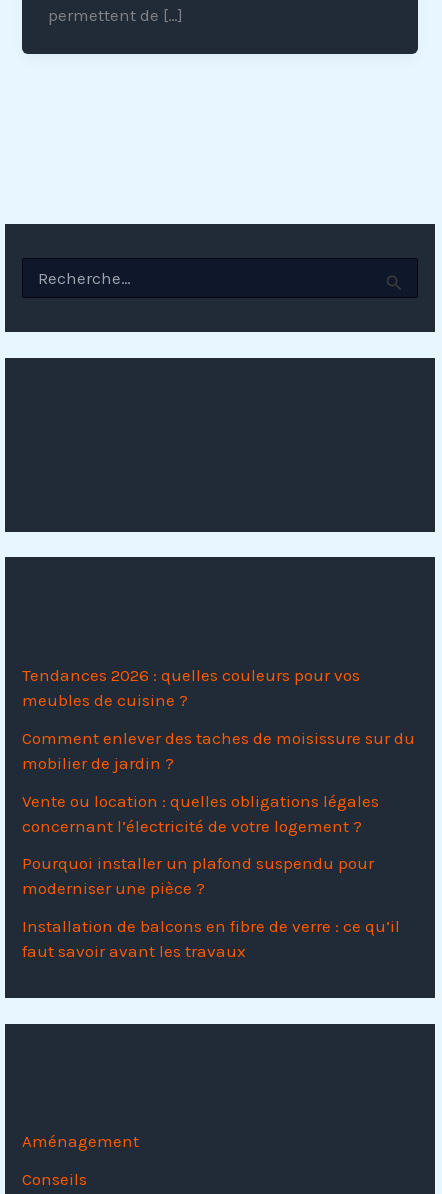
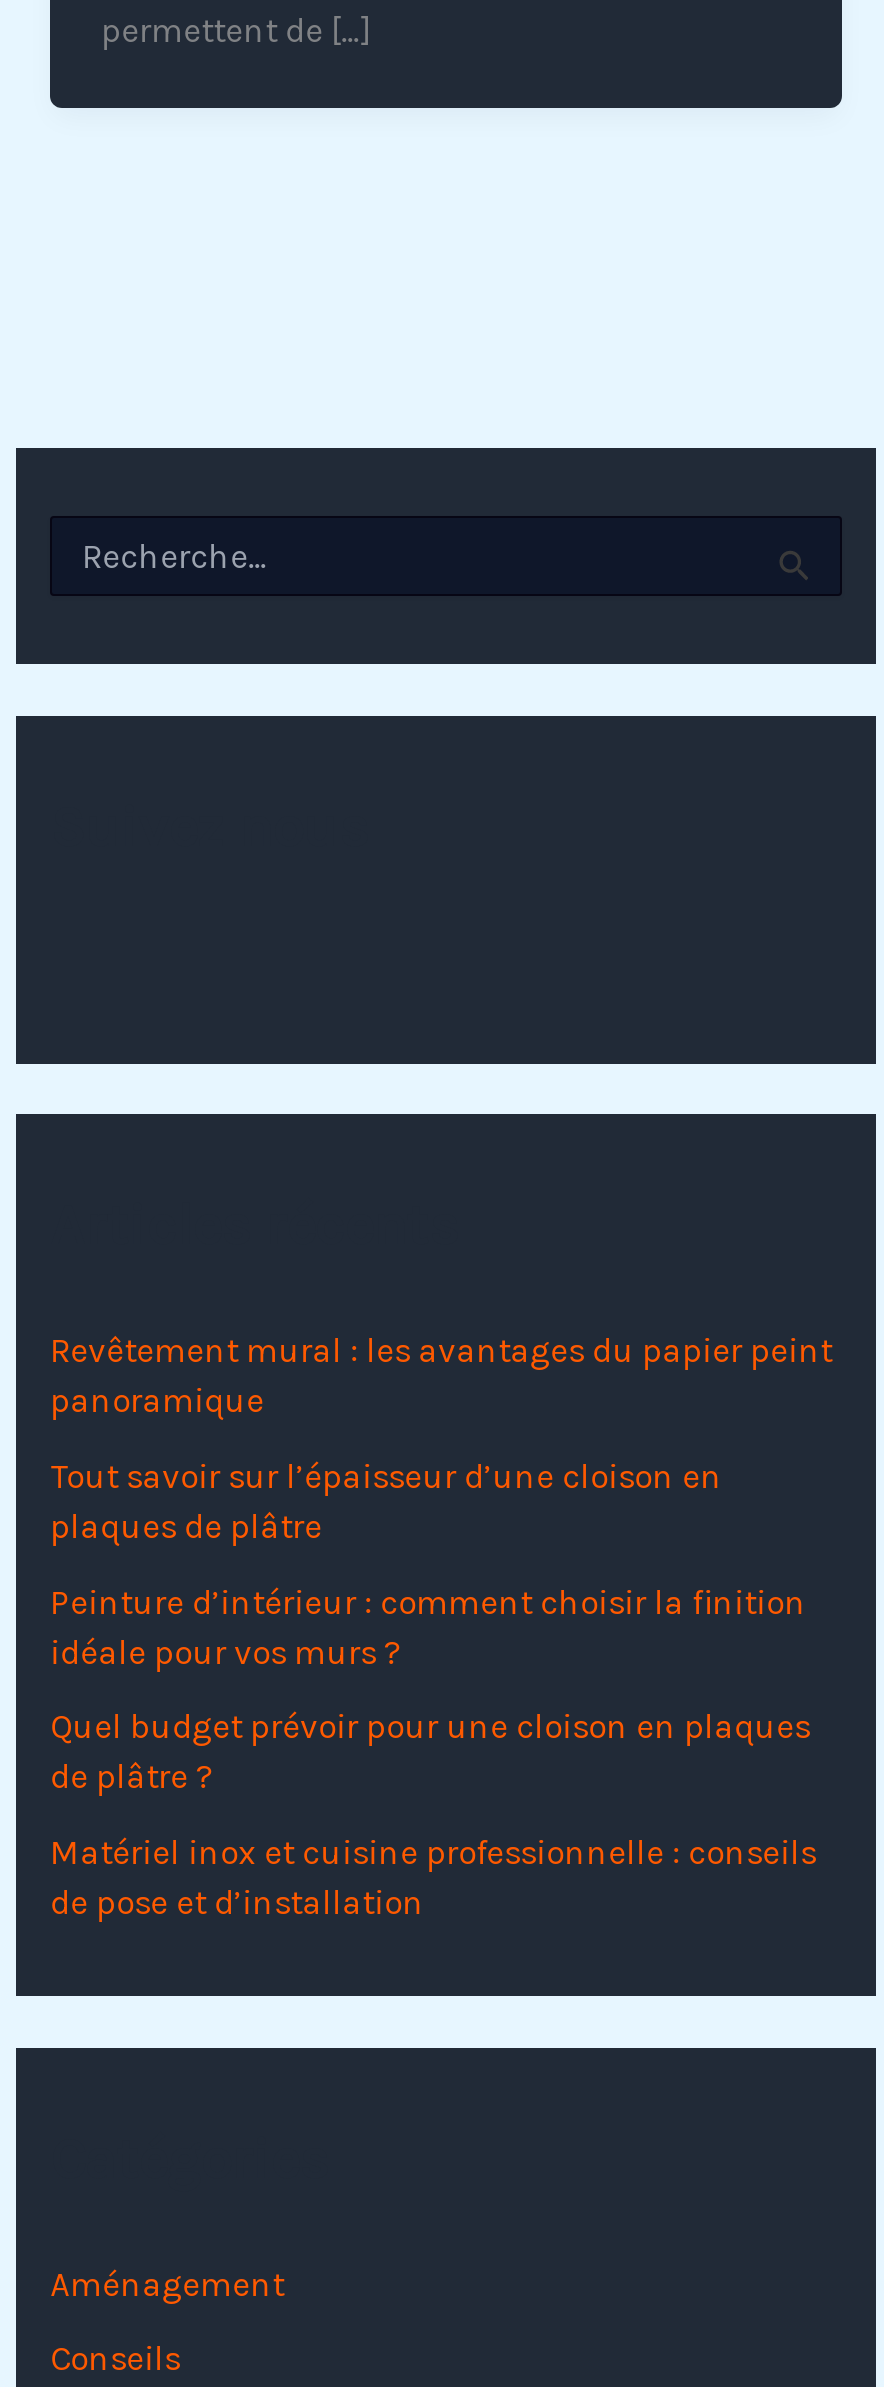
[22,665,360,710] Tendances 2026 : quelles couleurs pour vos | meubles de cuisine ? -> [50,1330,832,1420] Revêtement mural : les avantages du papier peint | panoramique
[22,728,415,773] Comment enlever des taches de moisissure sur du | mobilier de jardin ? -> [50,1456,722,1546] Tout savoir sur l’épaisseur d’une cloison en | plaques de plâtre
[22,790,379,835] Vente ou location : quelles obligations légales | concernant l’électricité de votre logement ? -> [50,1581,806,1671] Peinture d’intérieur : comment choisir la finition | idéale pour vos murs ?
[22,853,374,898] Pourquoi installer un plafond suspendu pour | moderniser une pièce ? -> [50,1707,810,1797] Quel budget prévoir pour une cloison en plaques | de plâtre ?
[22,916,400,961] Installation de balcons en fibre de verre : ce qu’il | faut savoir avant les travaux -> [50,1832,816,1922] Matériel inox et cuisine professionnelle : conseils | de pose et d’installation

